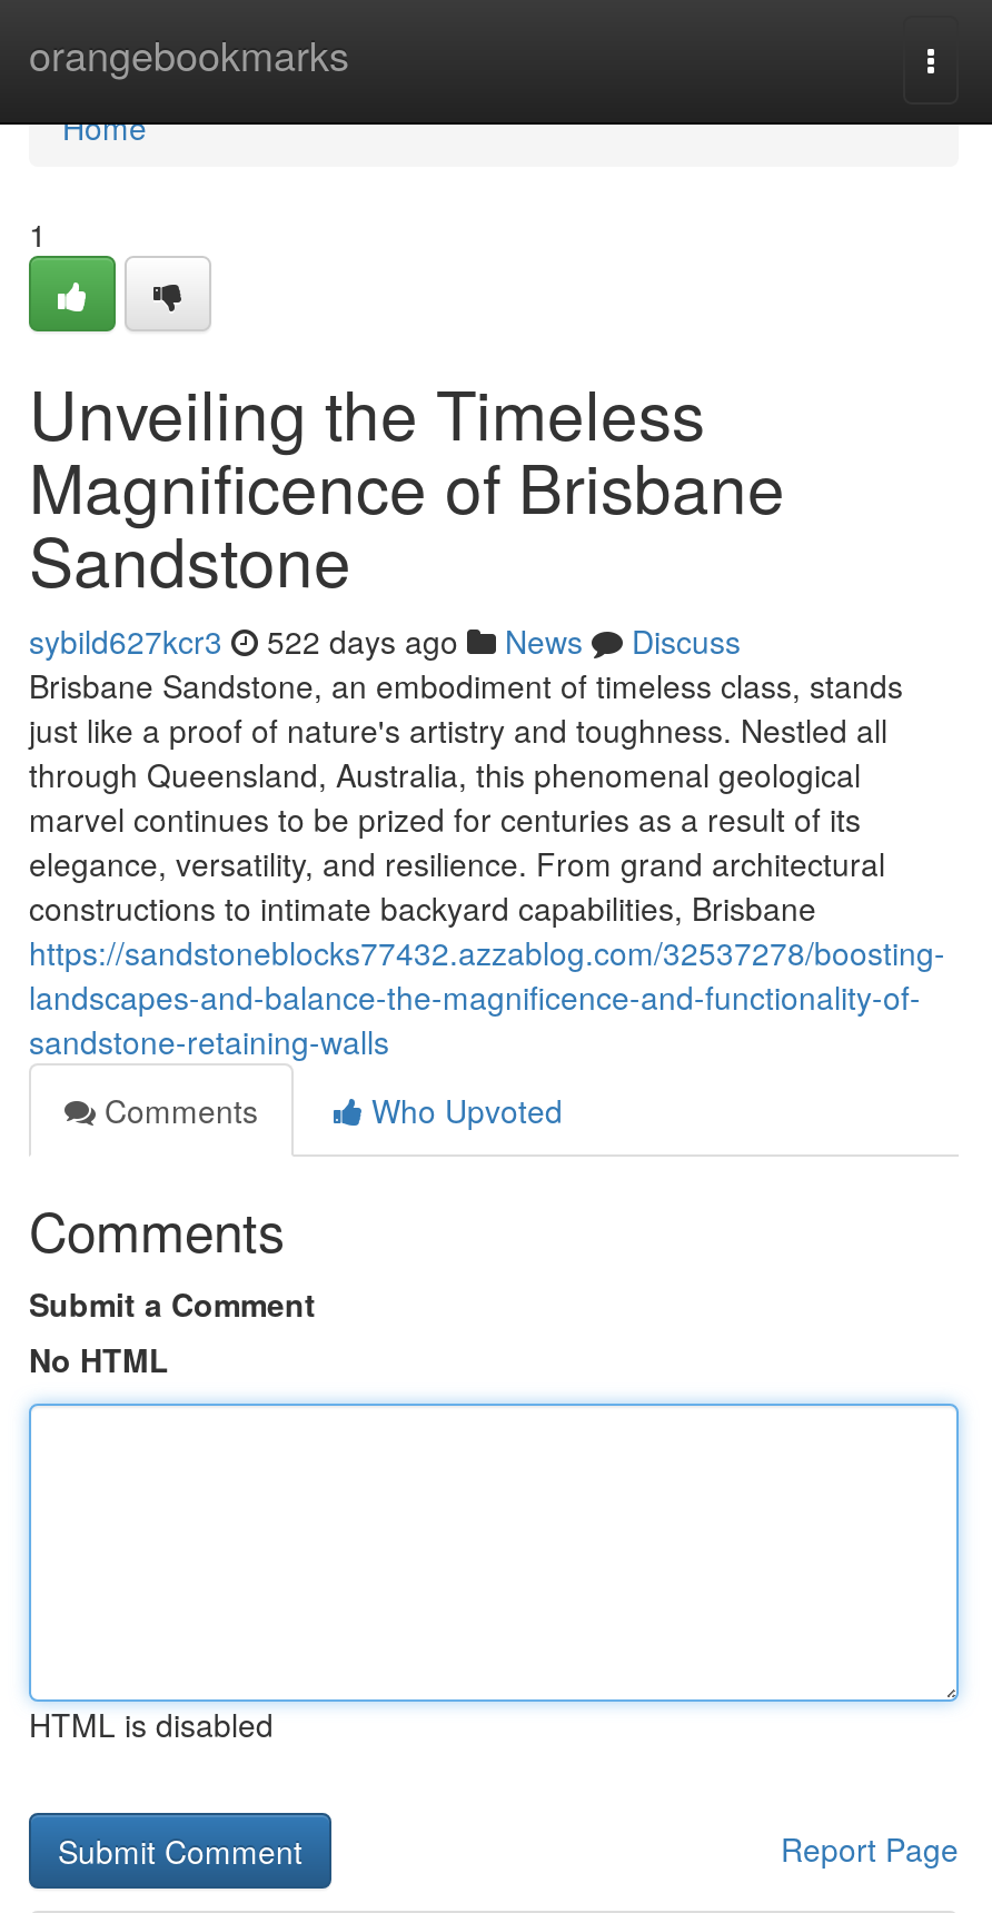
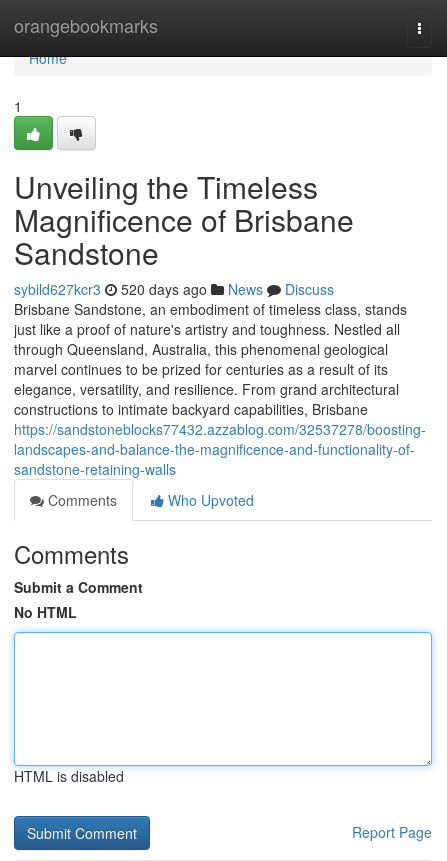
[29,618,741,663] sybild627kcr3 522 days ago News Discuss -> [14,279,334,299] sybild627kcr3 520 days ago News Discuss

